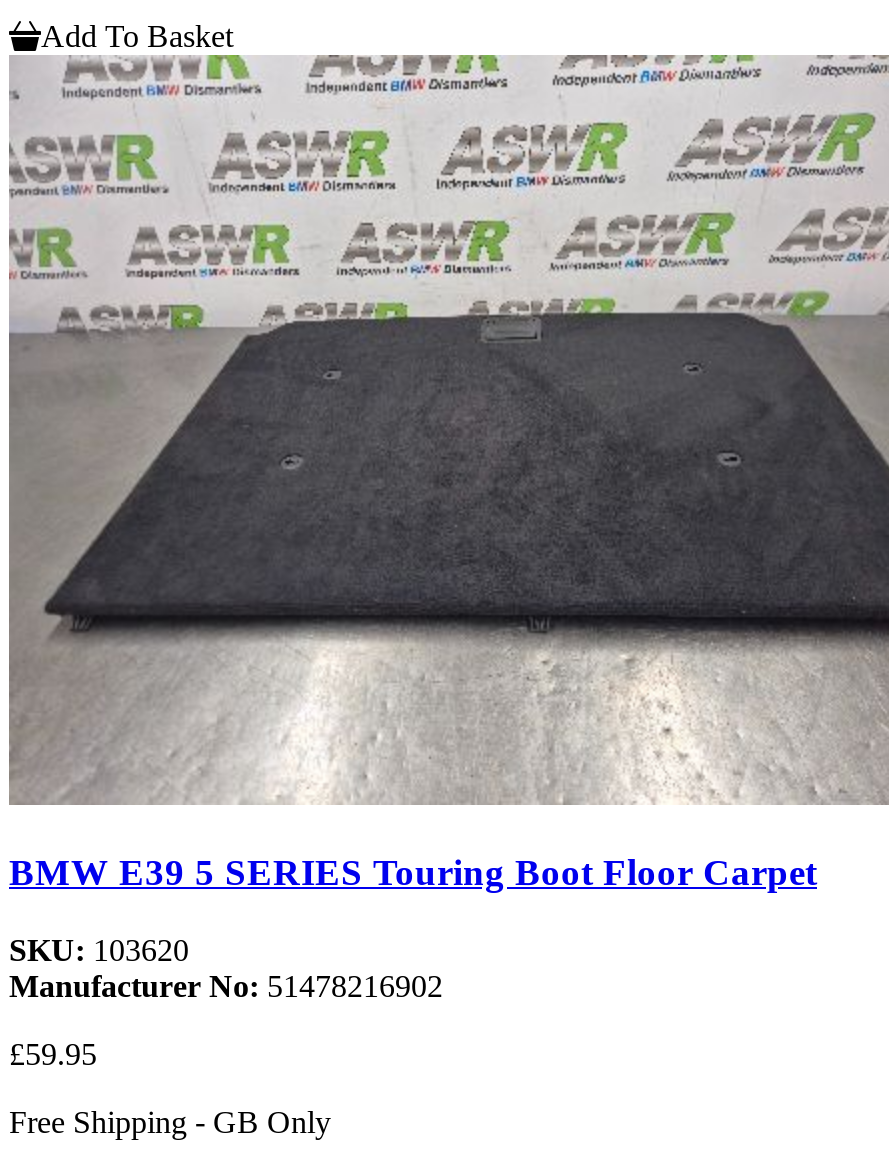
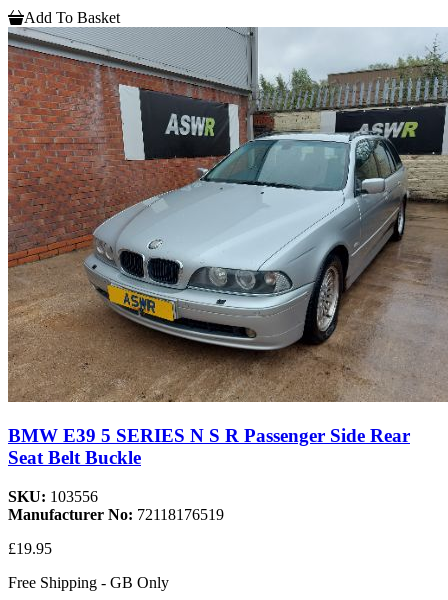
[9,55,883,893] [image] | BMW E39 5 SERIES Touring Boot Floor Carpet -> [8,27,445,468] [image] | BMW E39 5 SERIES N S R Passenger Side Rear | Seat Belt Buckle
[9,933,443,1003] SKU: 103620 | Manufacturer No: 51478216902 -> [8,488,224,523] SKU: 103556 | Manufacturer No: 72118176519
[9,1037,97,1071] £59.95 -> [8,540,52,557] £19.95

